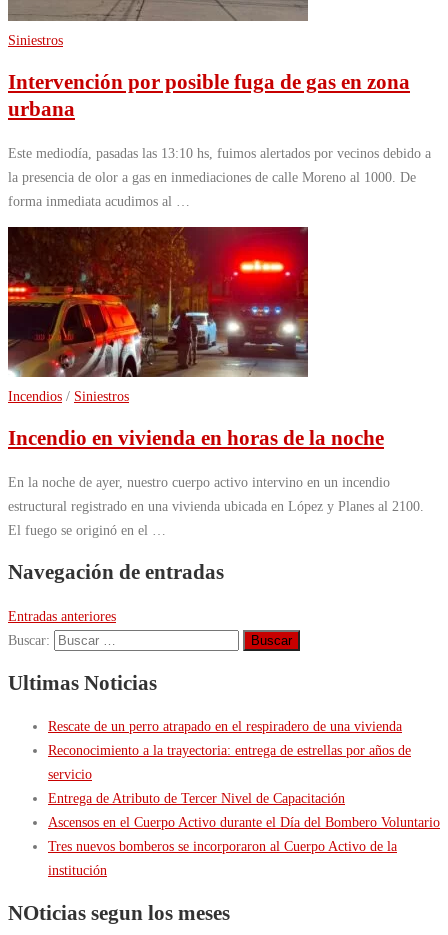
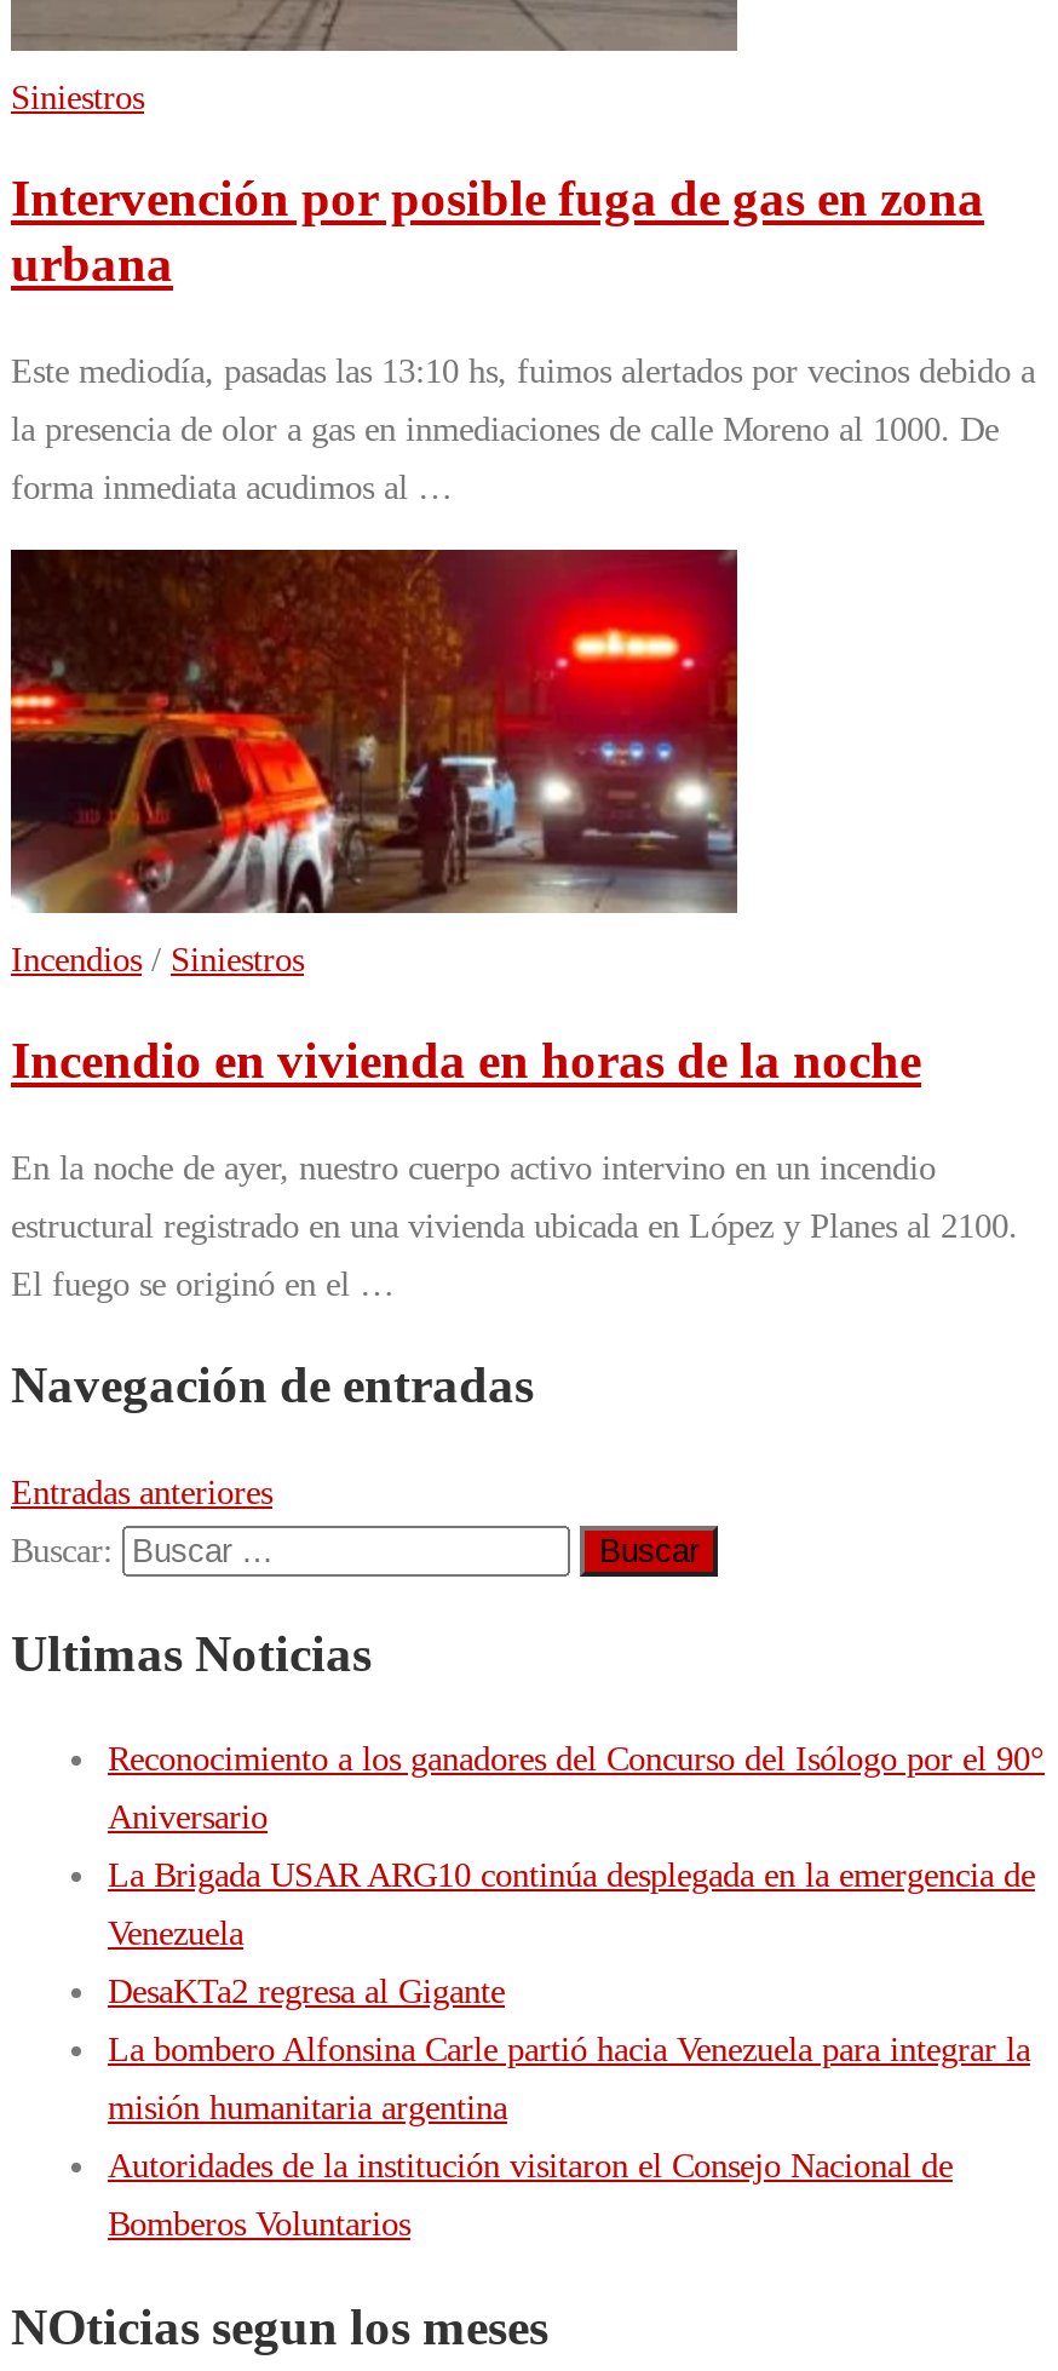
[48,718,440,878] Rescate de un perro atrapado en el respiradero de una vivienda | Reconocimiento a la trayectoria: entrega de estrellas por años de | servicio | Entrega de Atributo de Tercer Nivel de Capacitación | Ascensos en el Cuerpo Activo durante el Día del Bombero Voluntario | Tres nuevos bomberos se incorporaron al Cuerpo Activo de la | institución -> [108,1739,1045,2243] Reconocimiento a los ganadores del Concurso del Isólogo por el 90° | Aniversario | La Brigada USAR ARG10 continúa desplegada en la emergencia de | Venezuela | DesaKTa2 regresa al Gigante | La bombero Alfonsina Carle partió hacia Venezuela para integrar la | misión humanitaria argentina | Autoridades de la institución visitaron el Consejo Nacional de | Bomberos Voluntarios

